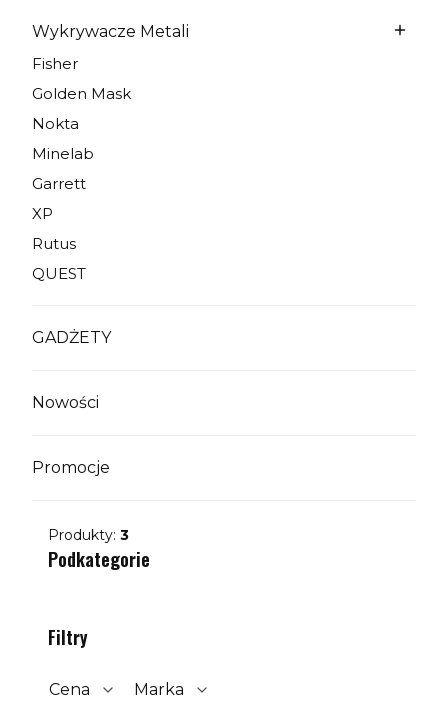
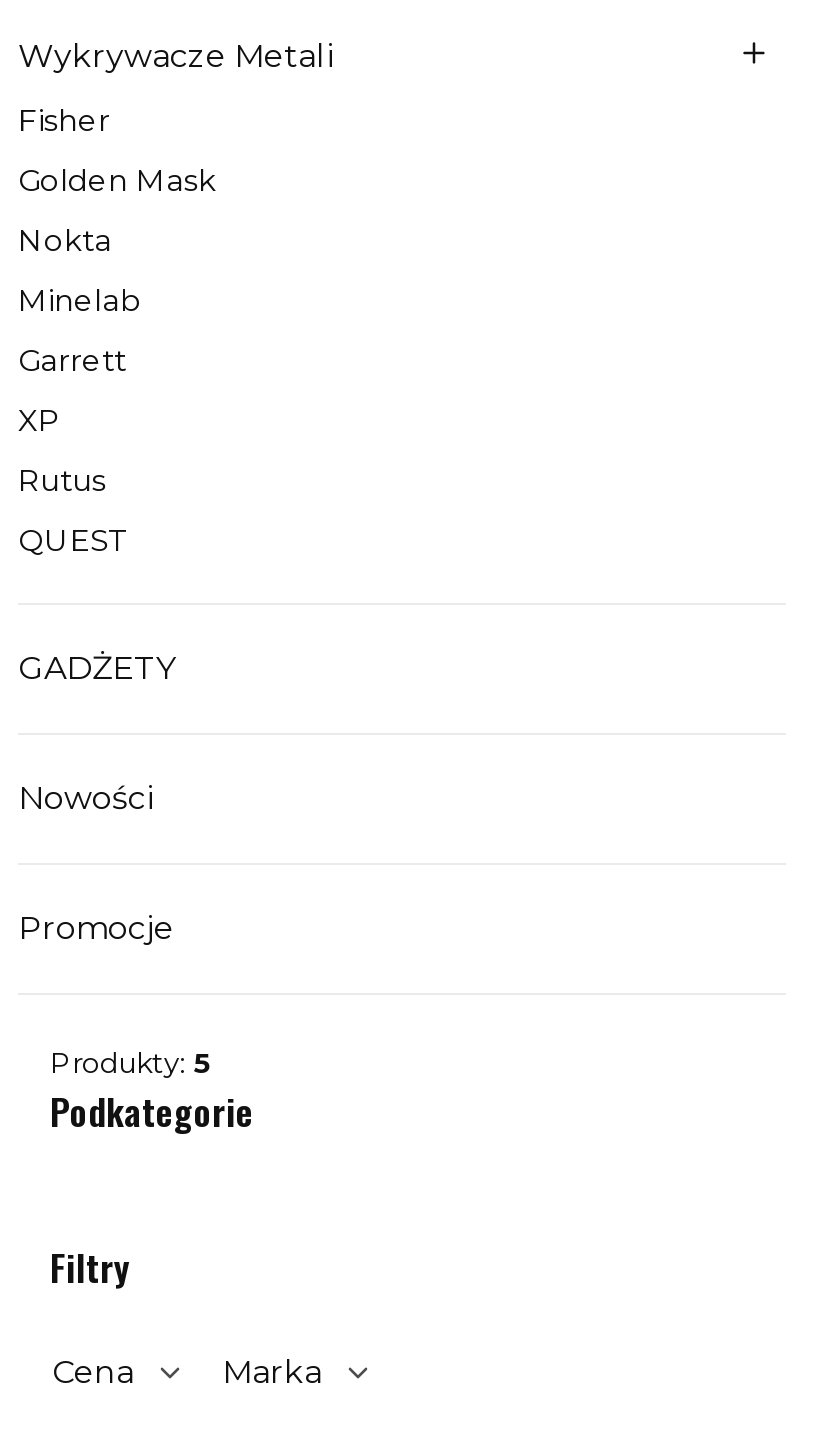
[48,526,129,544] Produkty: 3 -> [50,1045,212,1081] Produkty: 5

